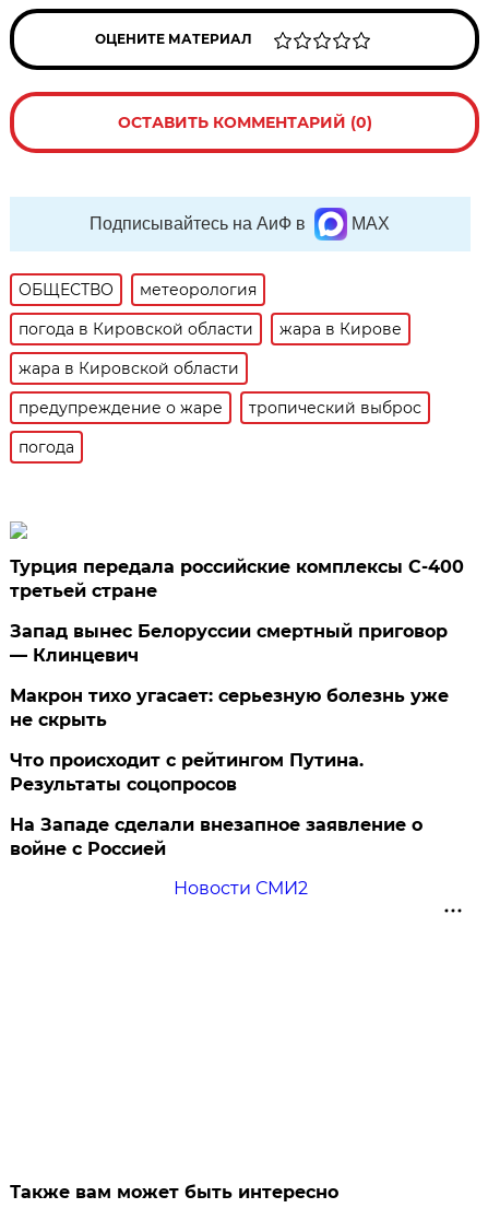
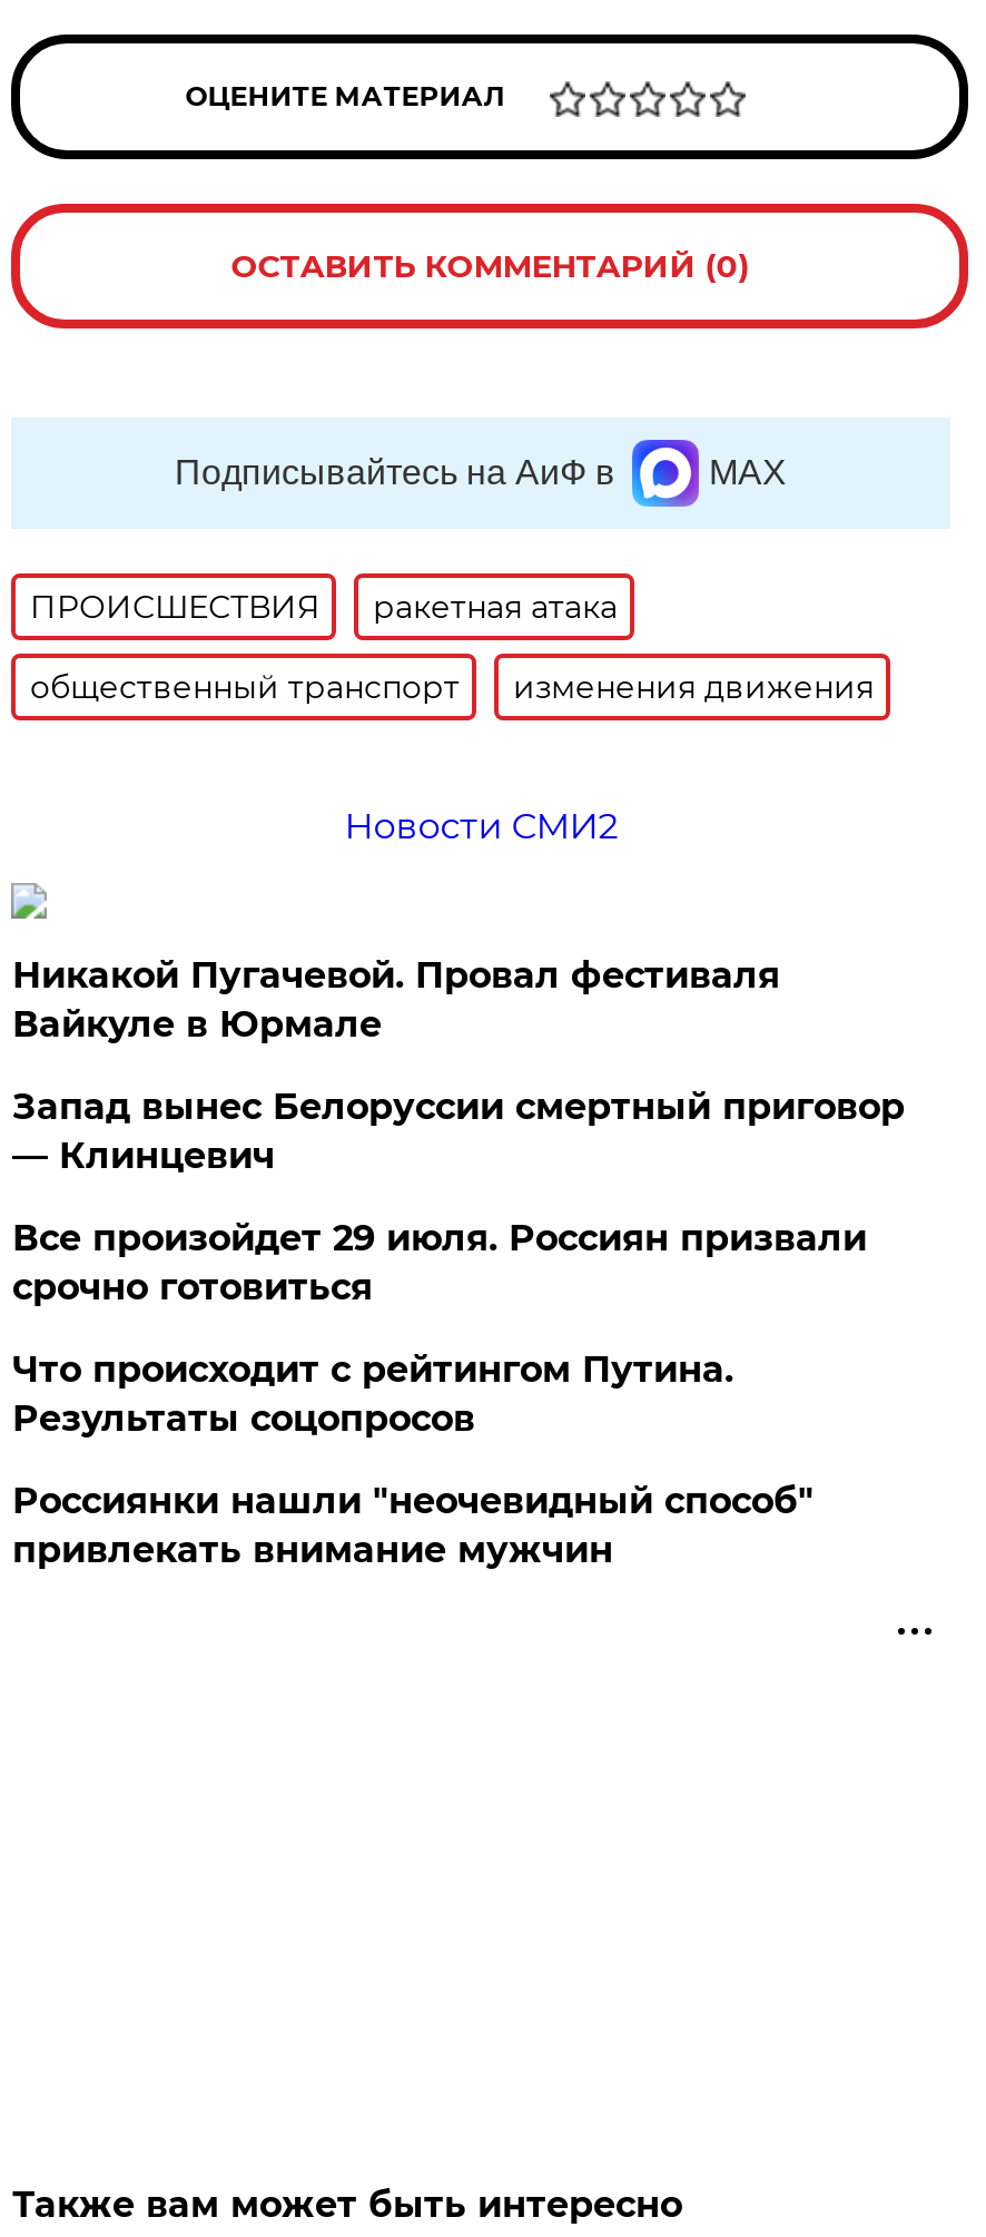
[19,280,422,457] ОБЩЕСТВО | метеорология | погода в Кировской области | жара в Кирове | жара в Кировской области | предупреждение о жаре | тропический выброс | погода -> [30,587,873,847] ПРОИСШЕСТВИЯ | ракетная атака | общественный транспорт | изменения движения | Новости СМИ2
[10,556,464,601] Турция передала российские комплексы С-400 | третьей стране -> [12,954,780,1045] Никакой Пугачевой. Провал фестиваля | Вайкуле в Юрмале
[10,685,449,730] Макрон тихо угасает: серьезную болезнь уже | не скрыть -> [12,1217,867,1308] Все произойдет 29 июля. Россиян призвали | срочно готовиться
[10,814,423,899] На Западе сделали внезапное заявление о | войне с Россией | Новости СМИ2 -> [12,1480,813,1571] Россиянки нашли "неочевидный способ" | привлекать внимание мужчин

